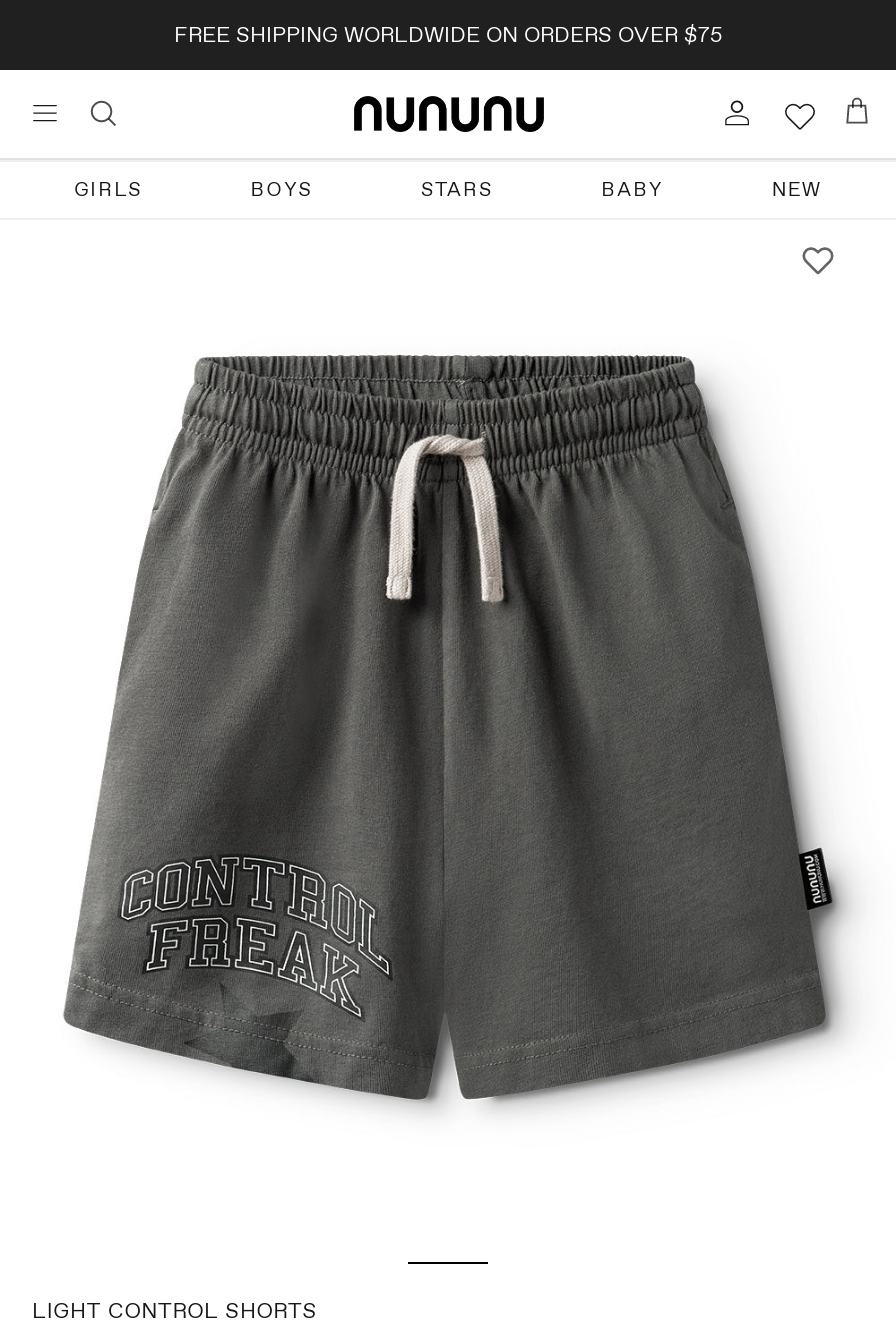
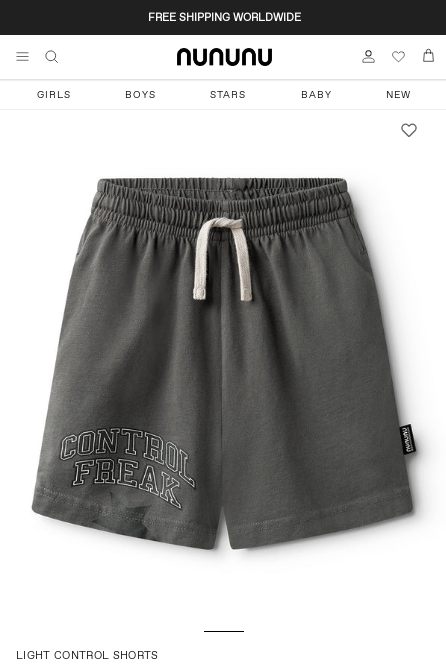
[174,21,722,49] FREE SHIPPING WORLDWIDE ON ORDERS OVER $75 -> [147,10,300,24] FREE SHIPPING WORLDWIDE

